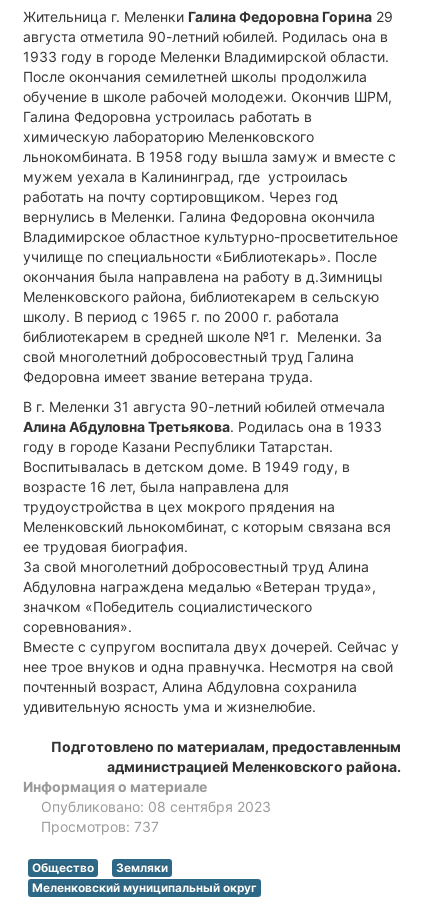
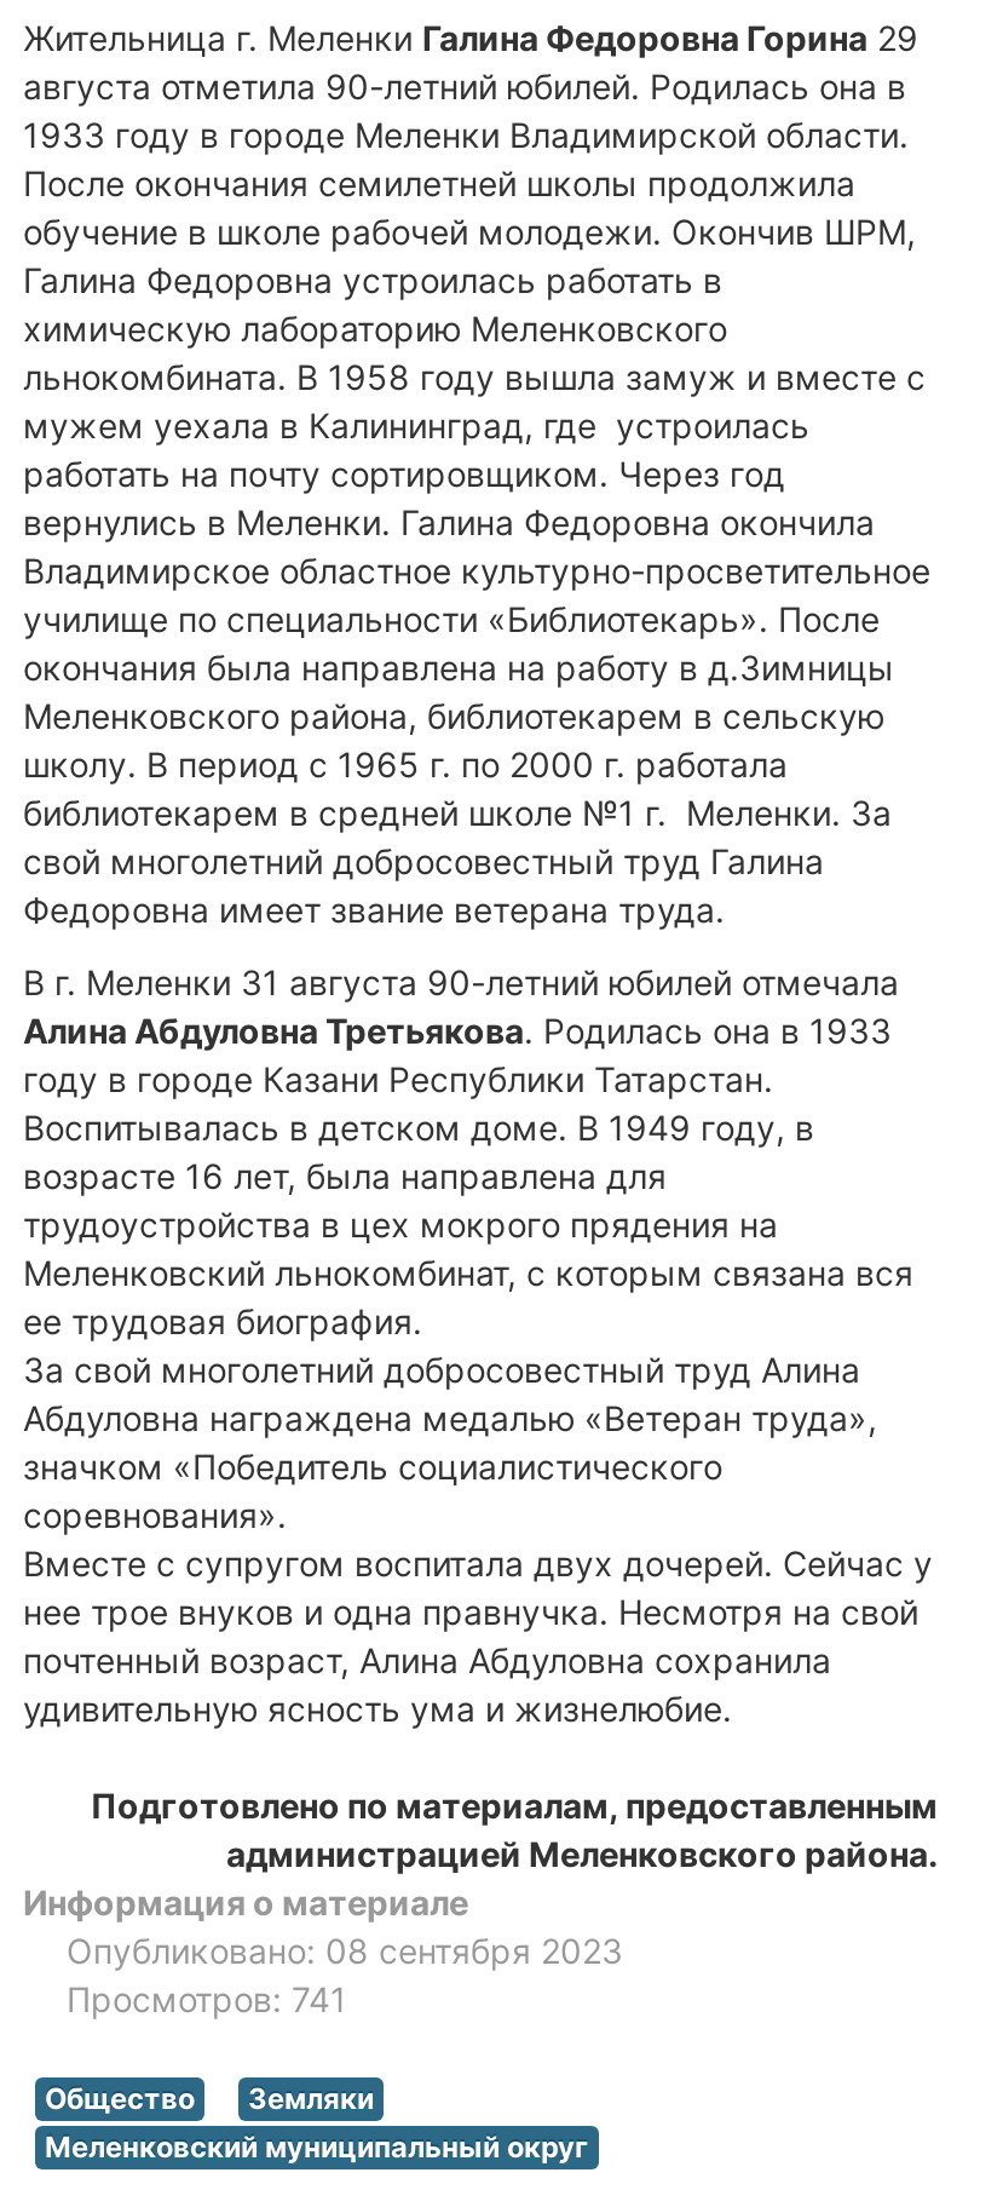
[41,818,159,835] Просмотров: 737 -> [67,1977,347,2019] Просмотров: 741

